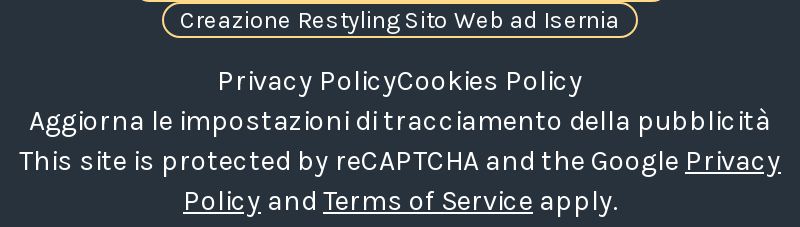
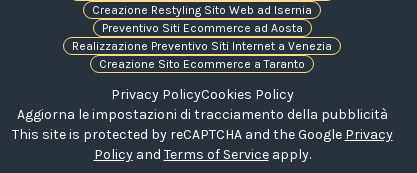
none -> [72,20,332,70] Preventivo Siti Ecommerce ad Aosta | Realizzazione Preventivo Siti Internet a Venezia | Creazione Sito Ecommerce a Taranto

